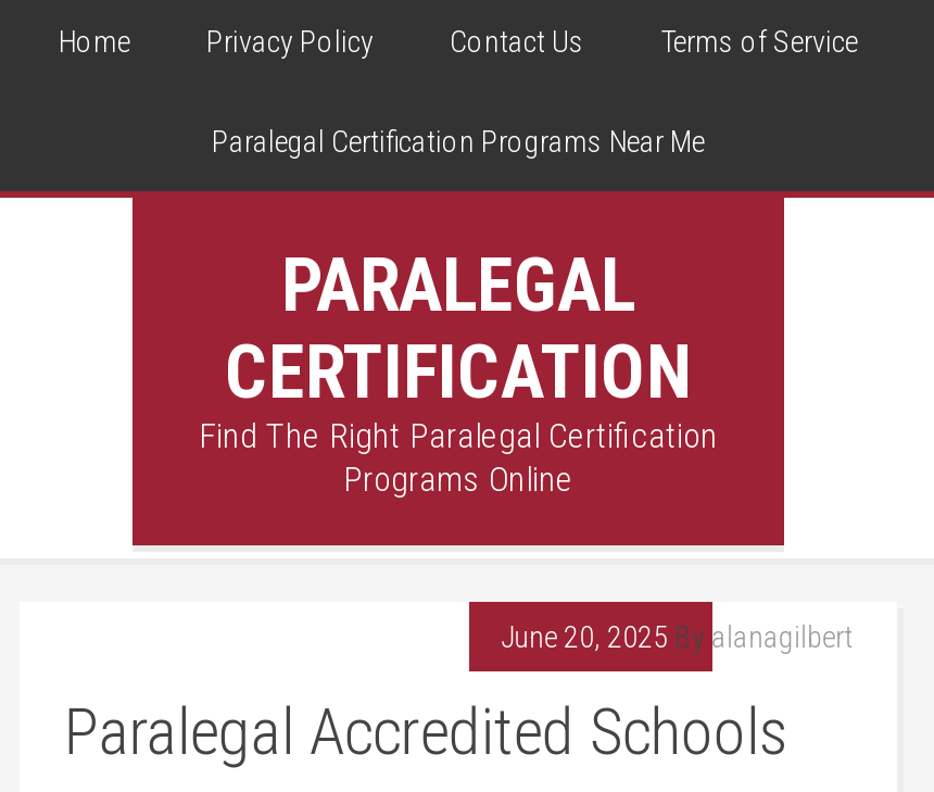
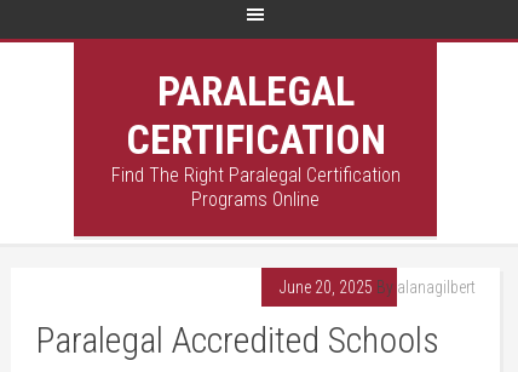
[59,24,858,159] Home | Privacy Policy | Contact Us | Terms of Service | Paralegal Certification Programs Near Me -> none

